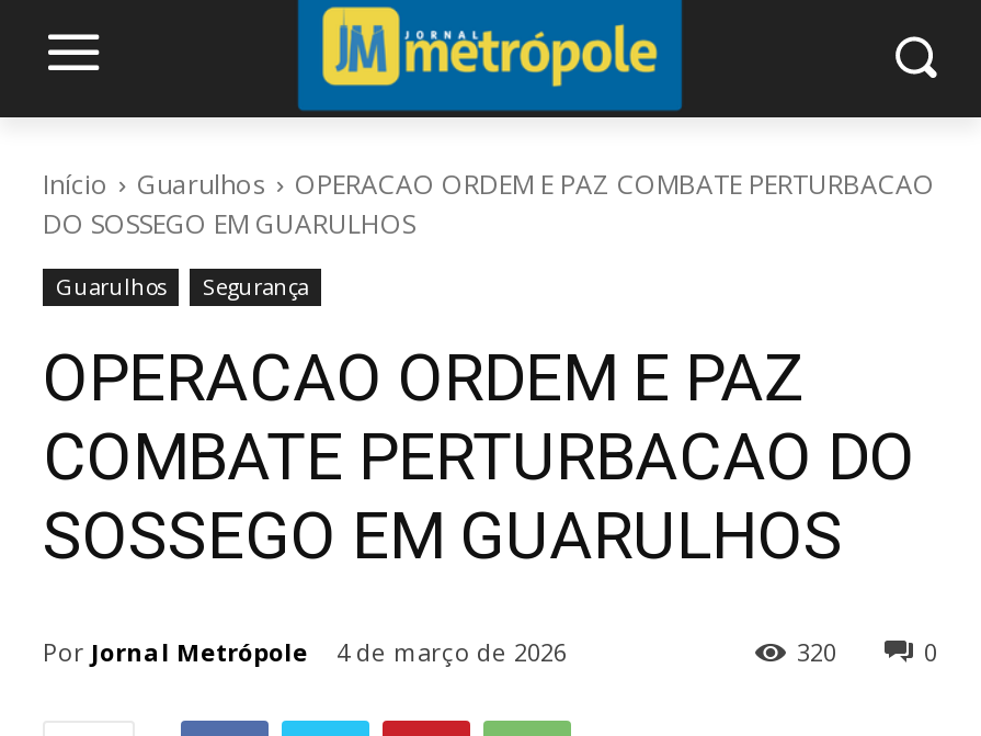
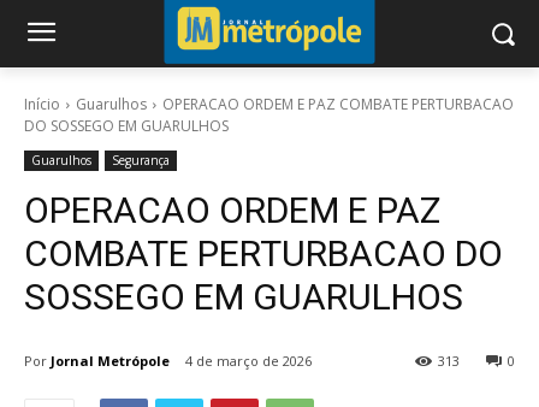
[797,635,836,668] 320 -> [438,352,460,370] 313

